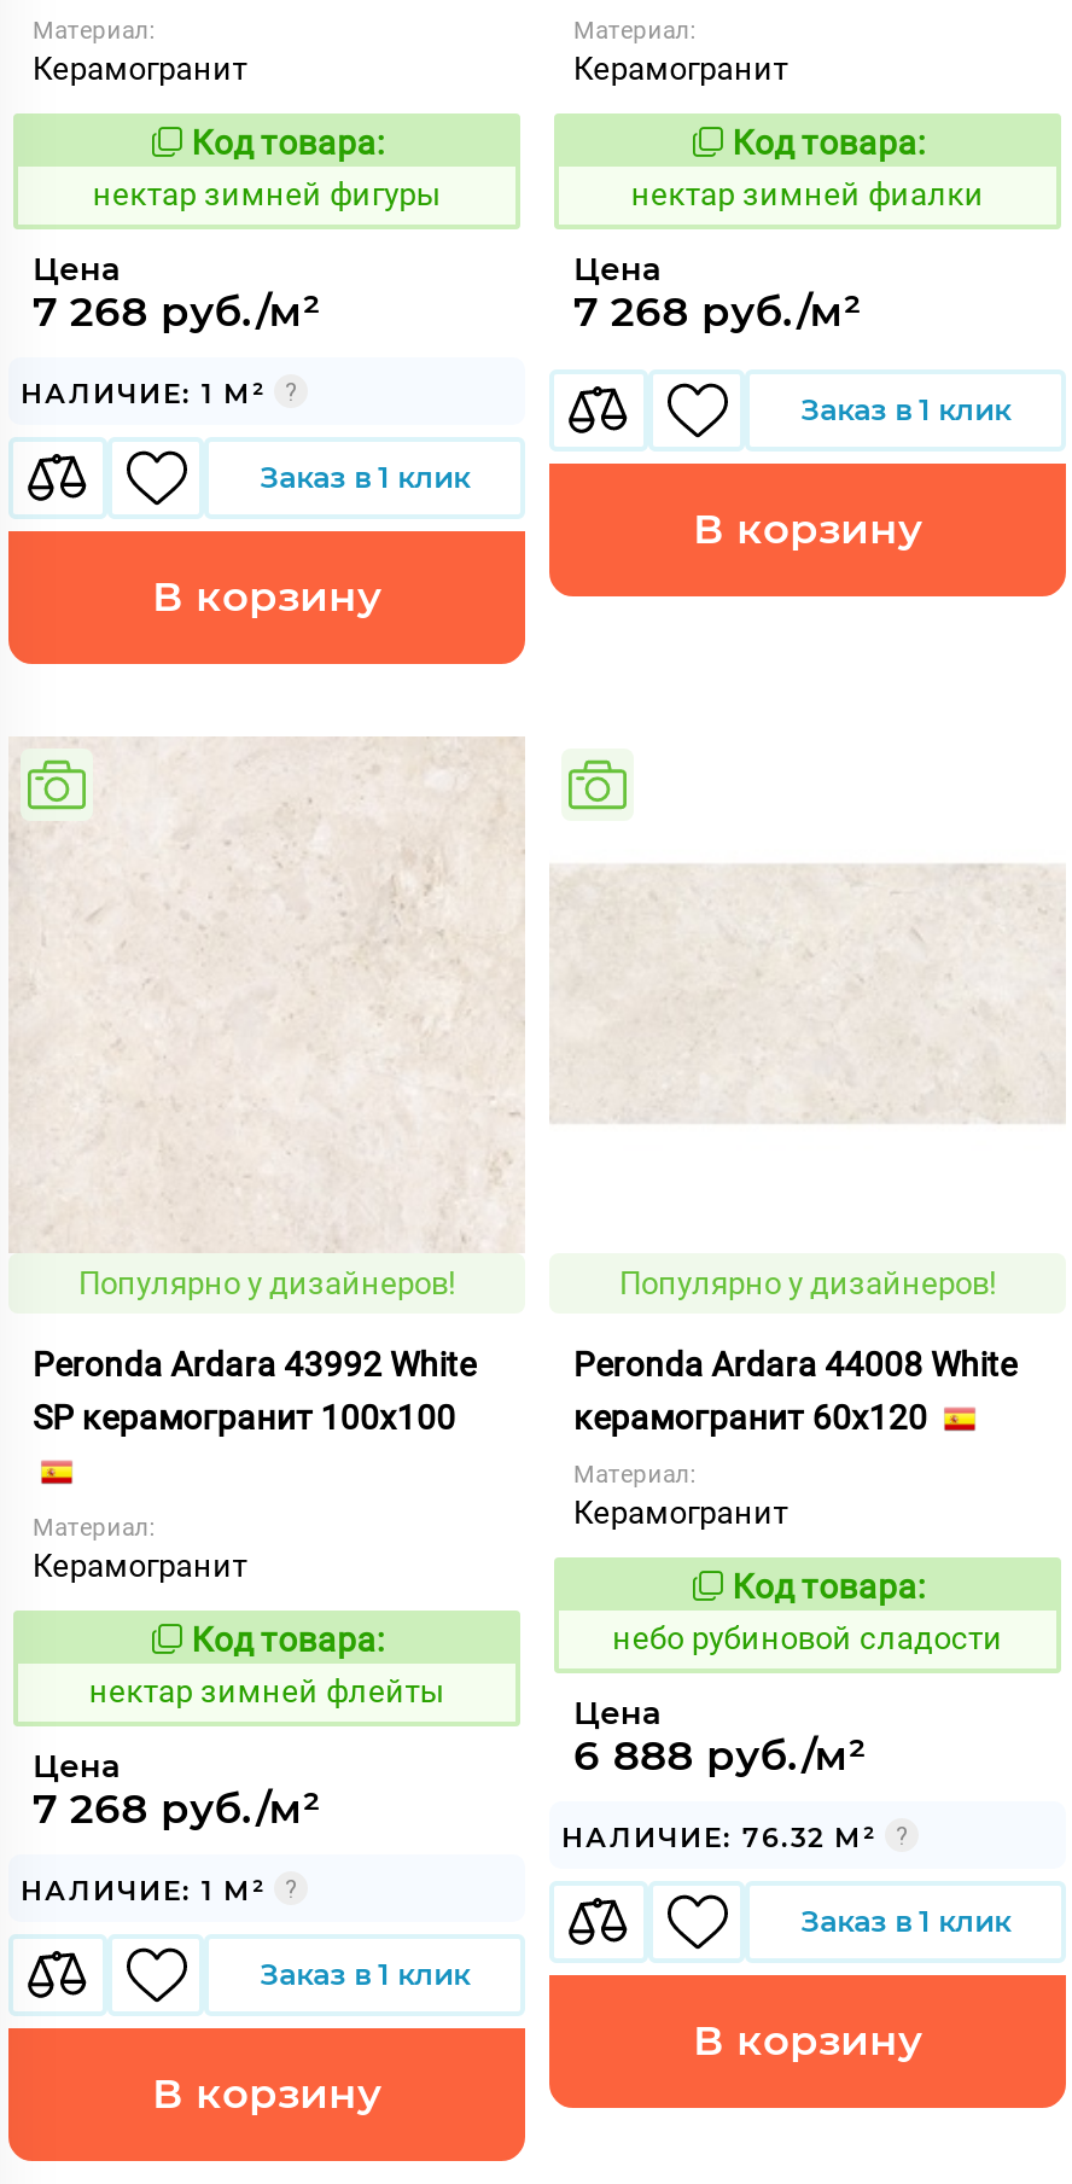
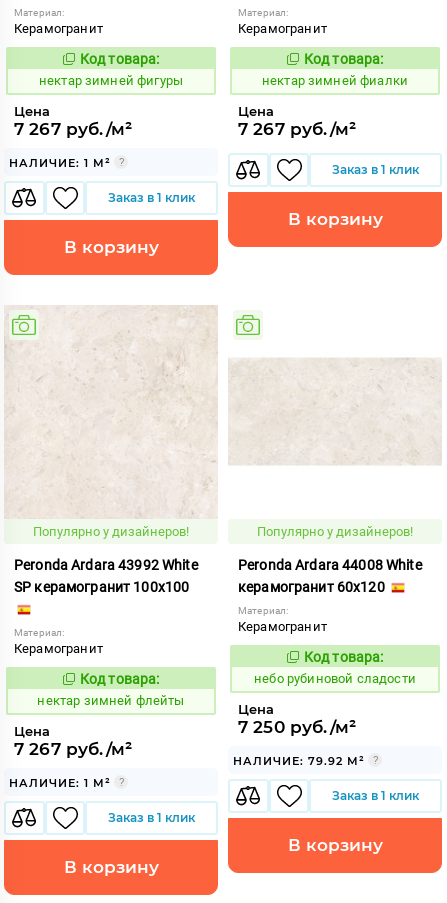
[33,287,320,335] 7 268 руб./м² -> [14,119,132,139] 7 267 руб./м²
[573,287,861,335] 7 268 руб./м² -> [238,119,356,139] 7 267 руб./м²
[573,1731,866,1779] 6 888 руб./м² -> [238,717,356,737] 7 250 руб./м²
[33,1784,320,1832] 7 268 руб./м² -> [14,739,132,759] 7 267 руб./м²
[561,1820,878,1854] НАЛИЧИЕ: 76.32 М² -> [233,754,365,768] НАЛИЧИЕ: 79.92 М²

